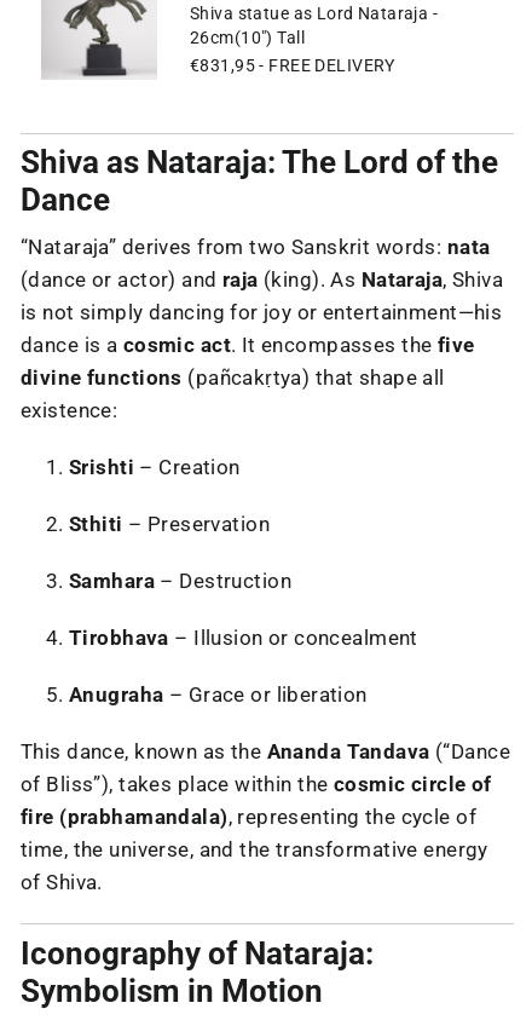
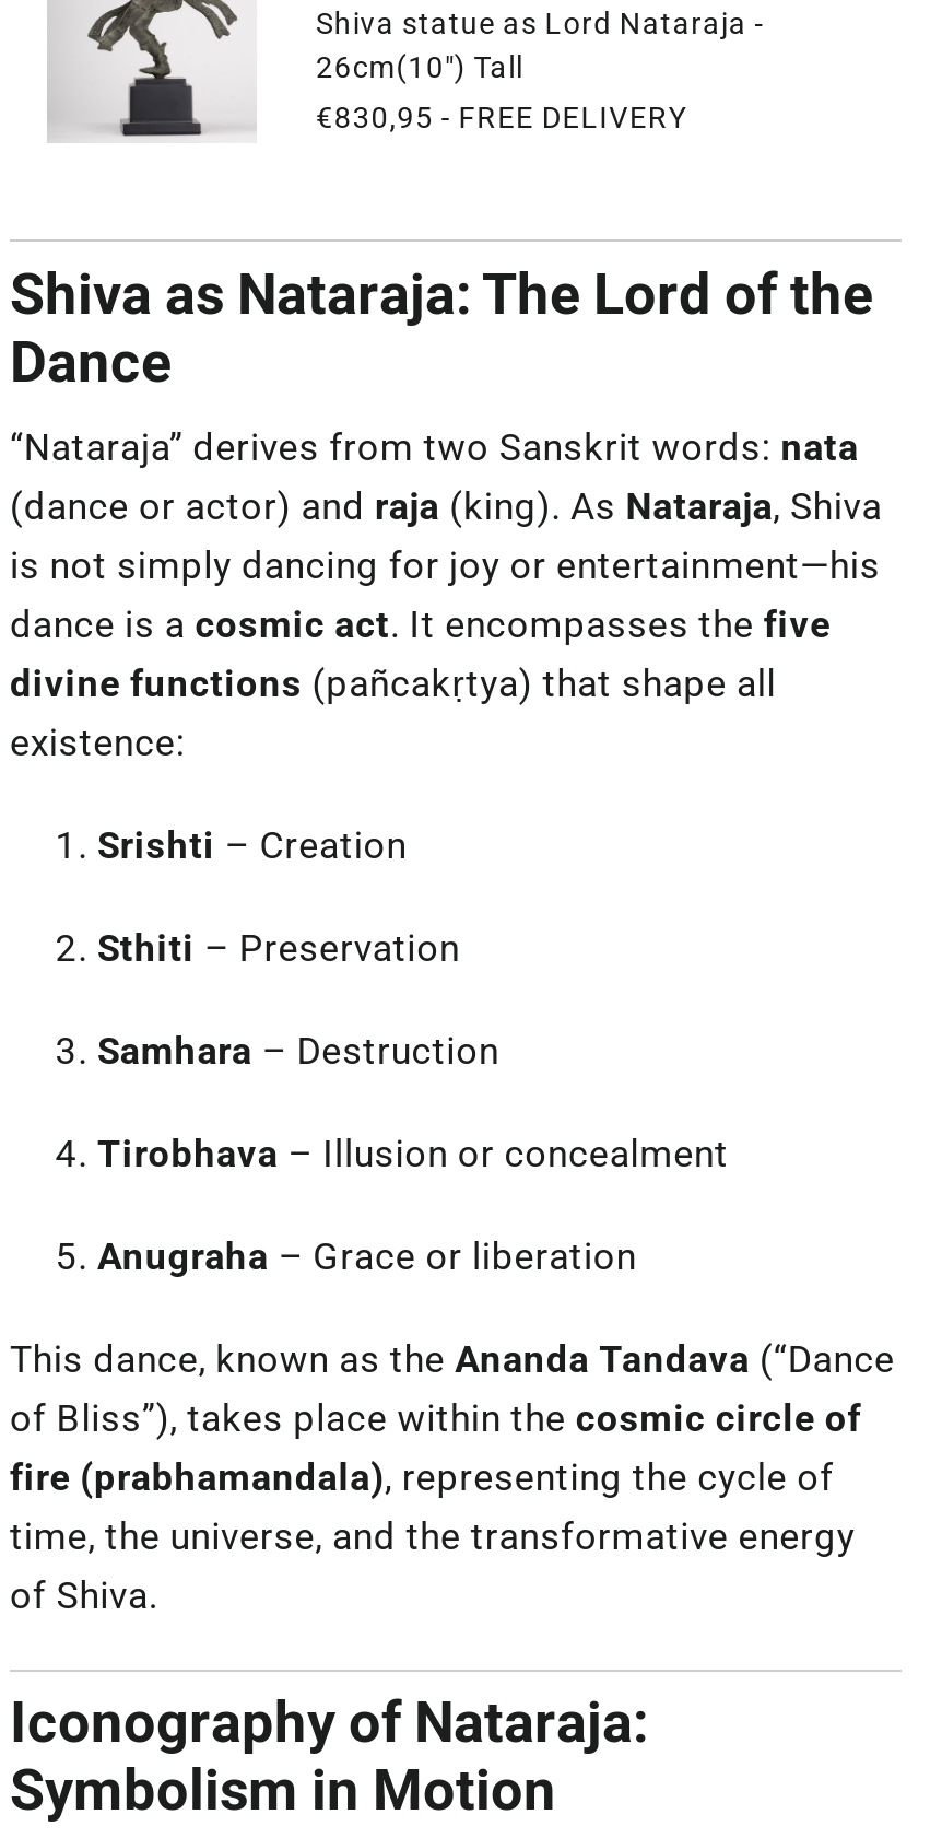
[190,55,395,75] €831,95 - FREE DELIVERY -> [316,100,687,135] €830,95 - FREE DELIVERY

